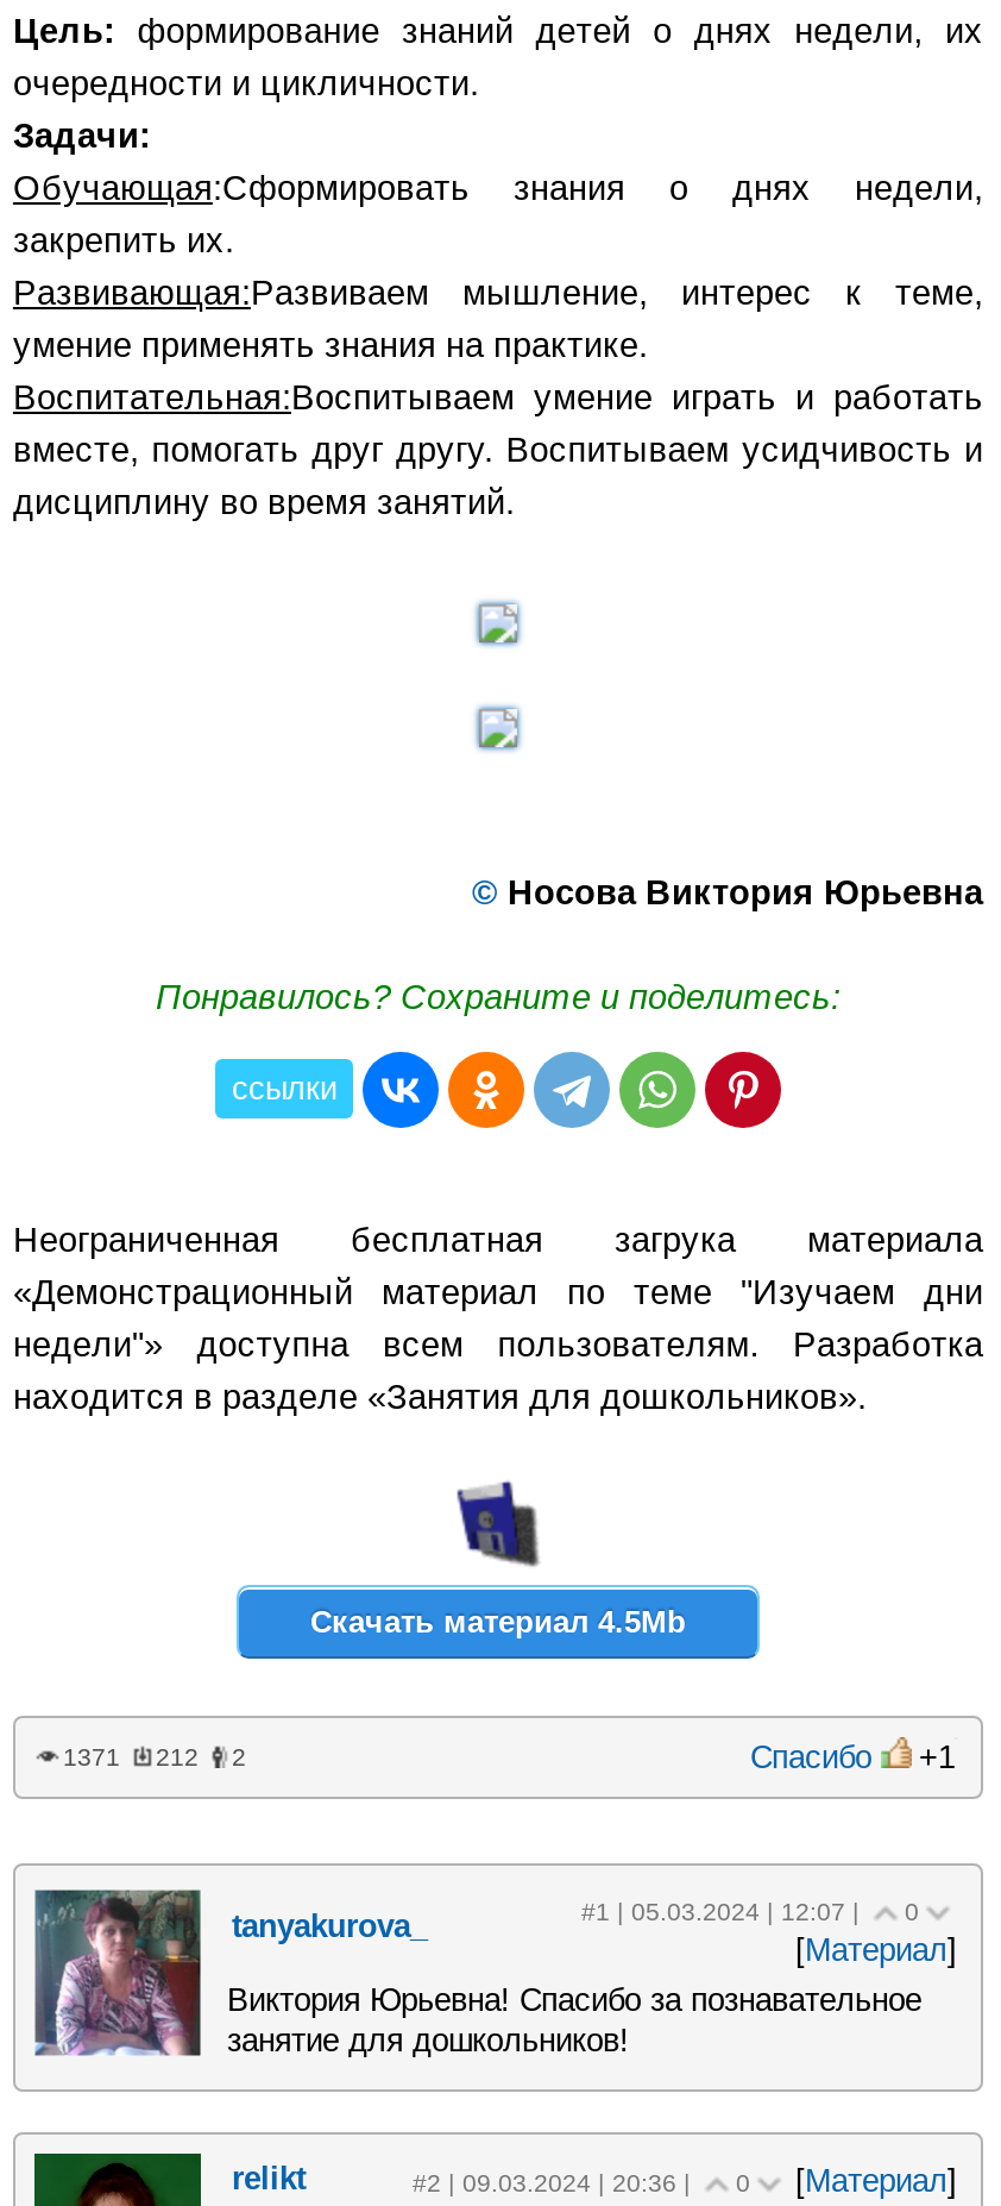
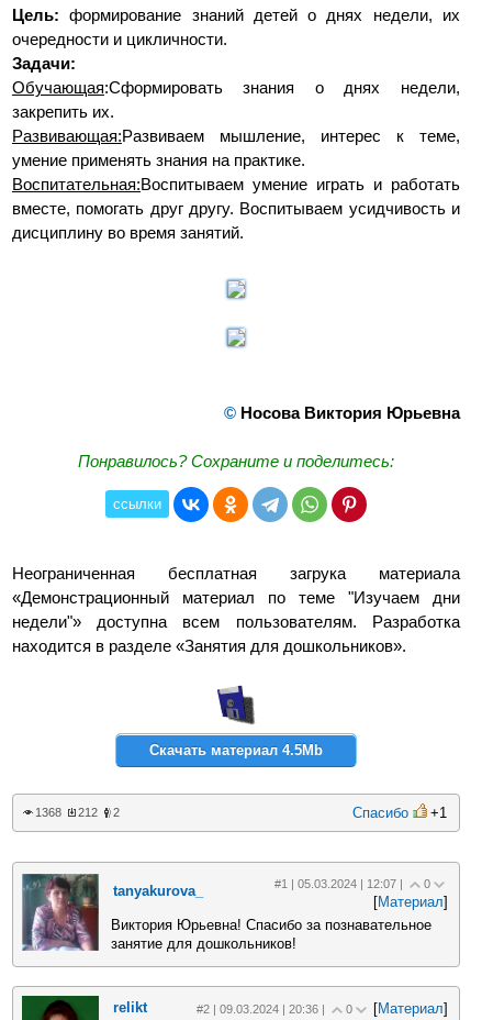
[63,1742,246,1771] 1371 212 2 -> [35,806,120,819] 1368 212 2

